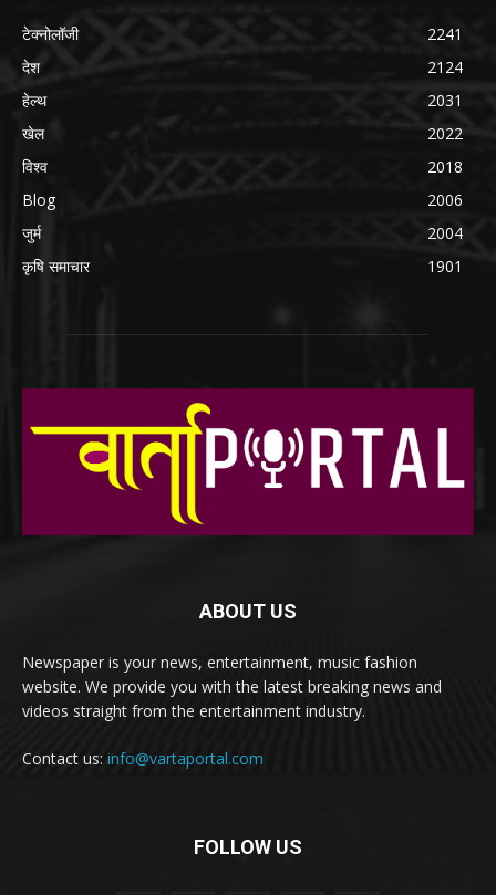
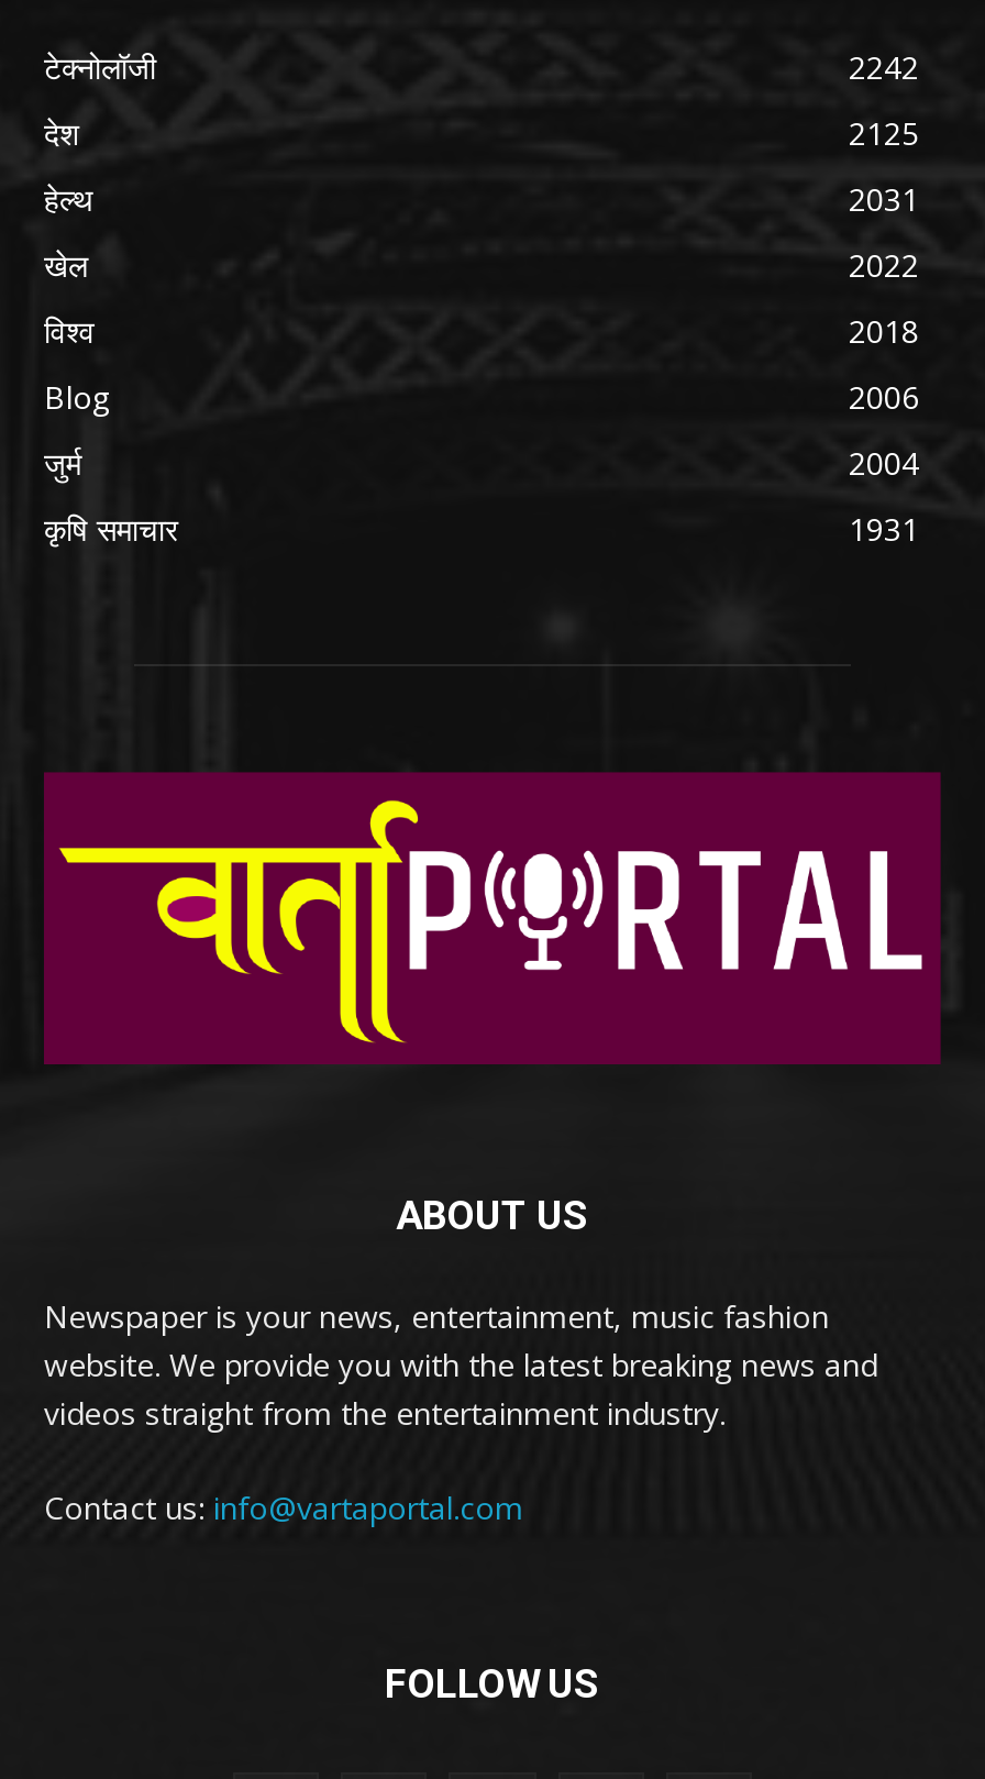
[427,23,463,44] 2241 -> [849,47,919,88] 2242
[427,57,463,78] 2124 -> [849,113,919,154] 2125
[427,256,463,277] 1901 -> [849,508,919,550] 1931

